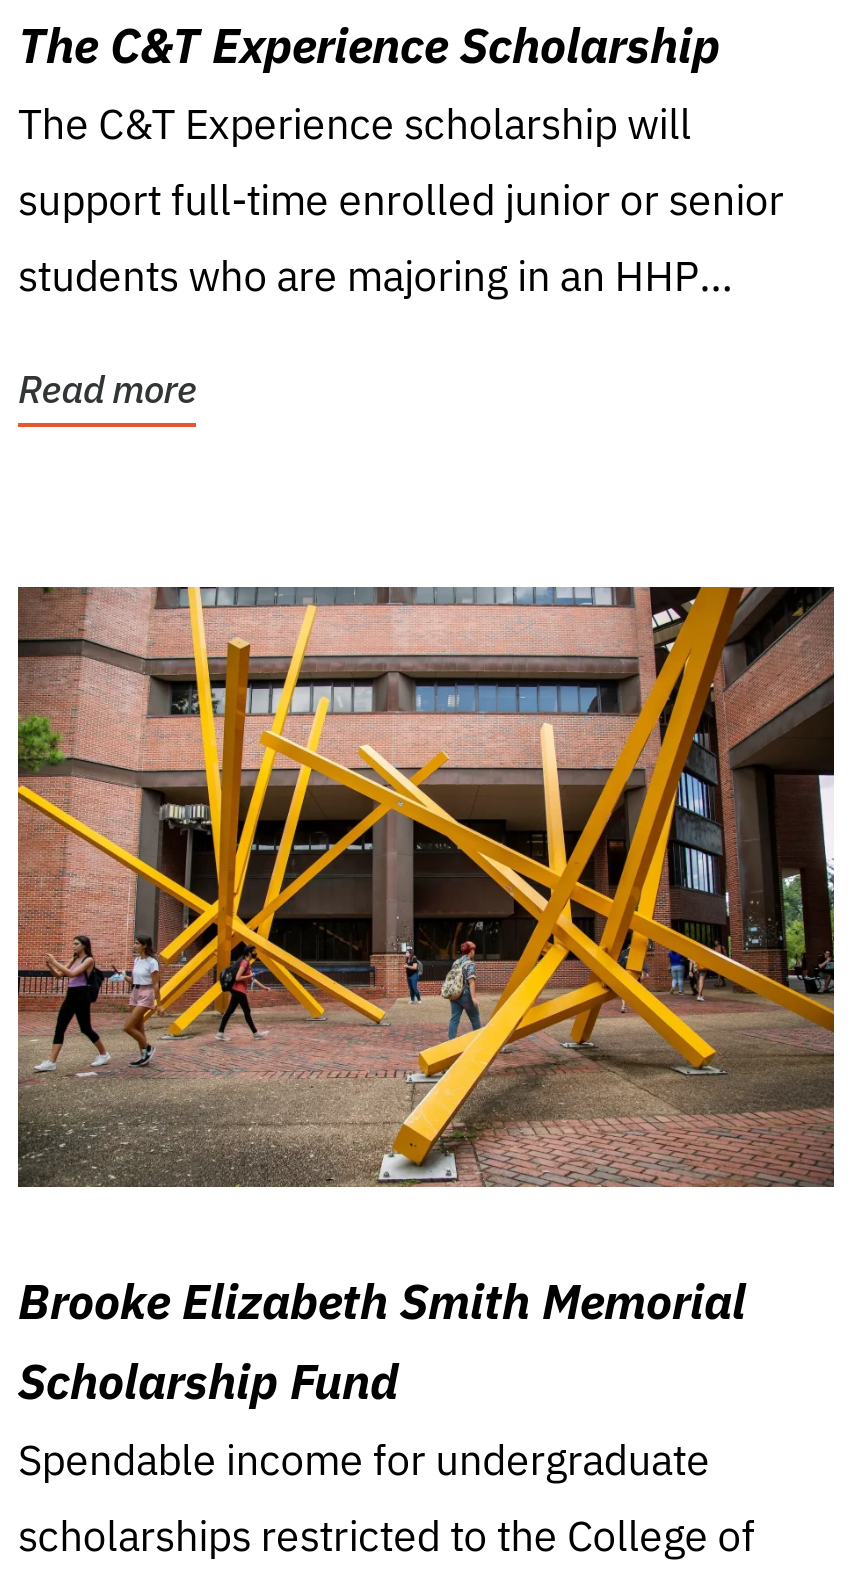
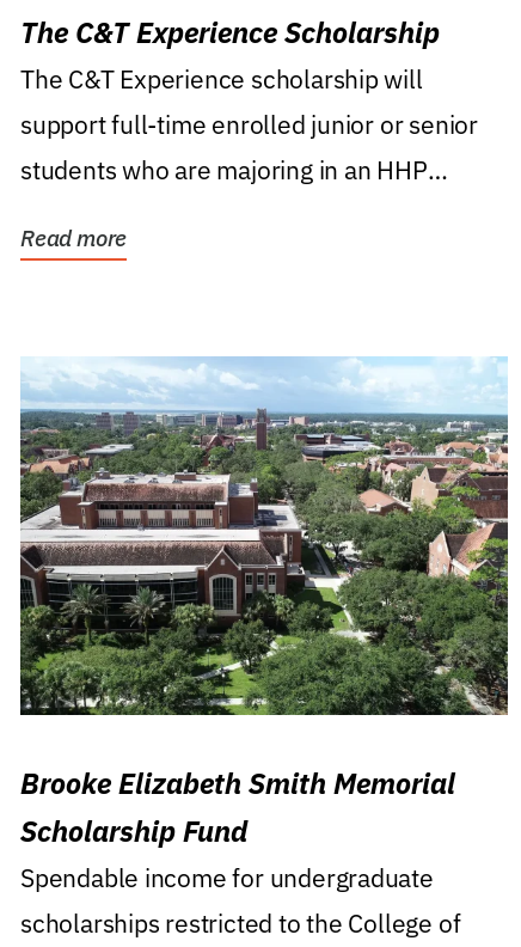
[16,585,836,1189] [image] -> [19,356,509,716] [image]

